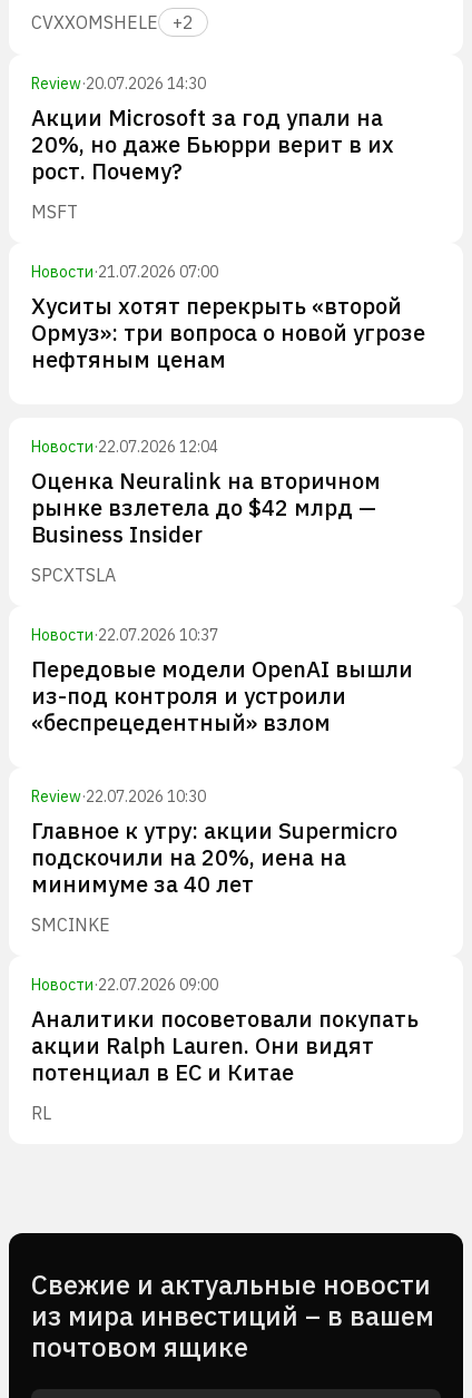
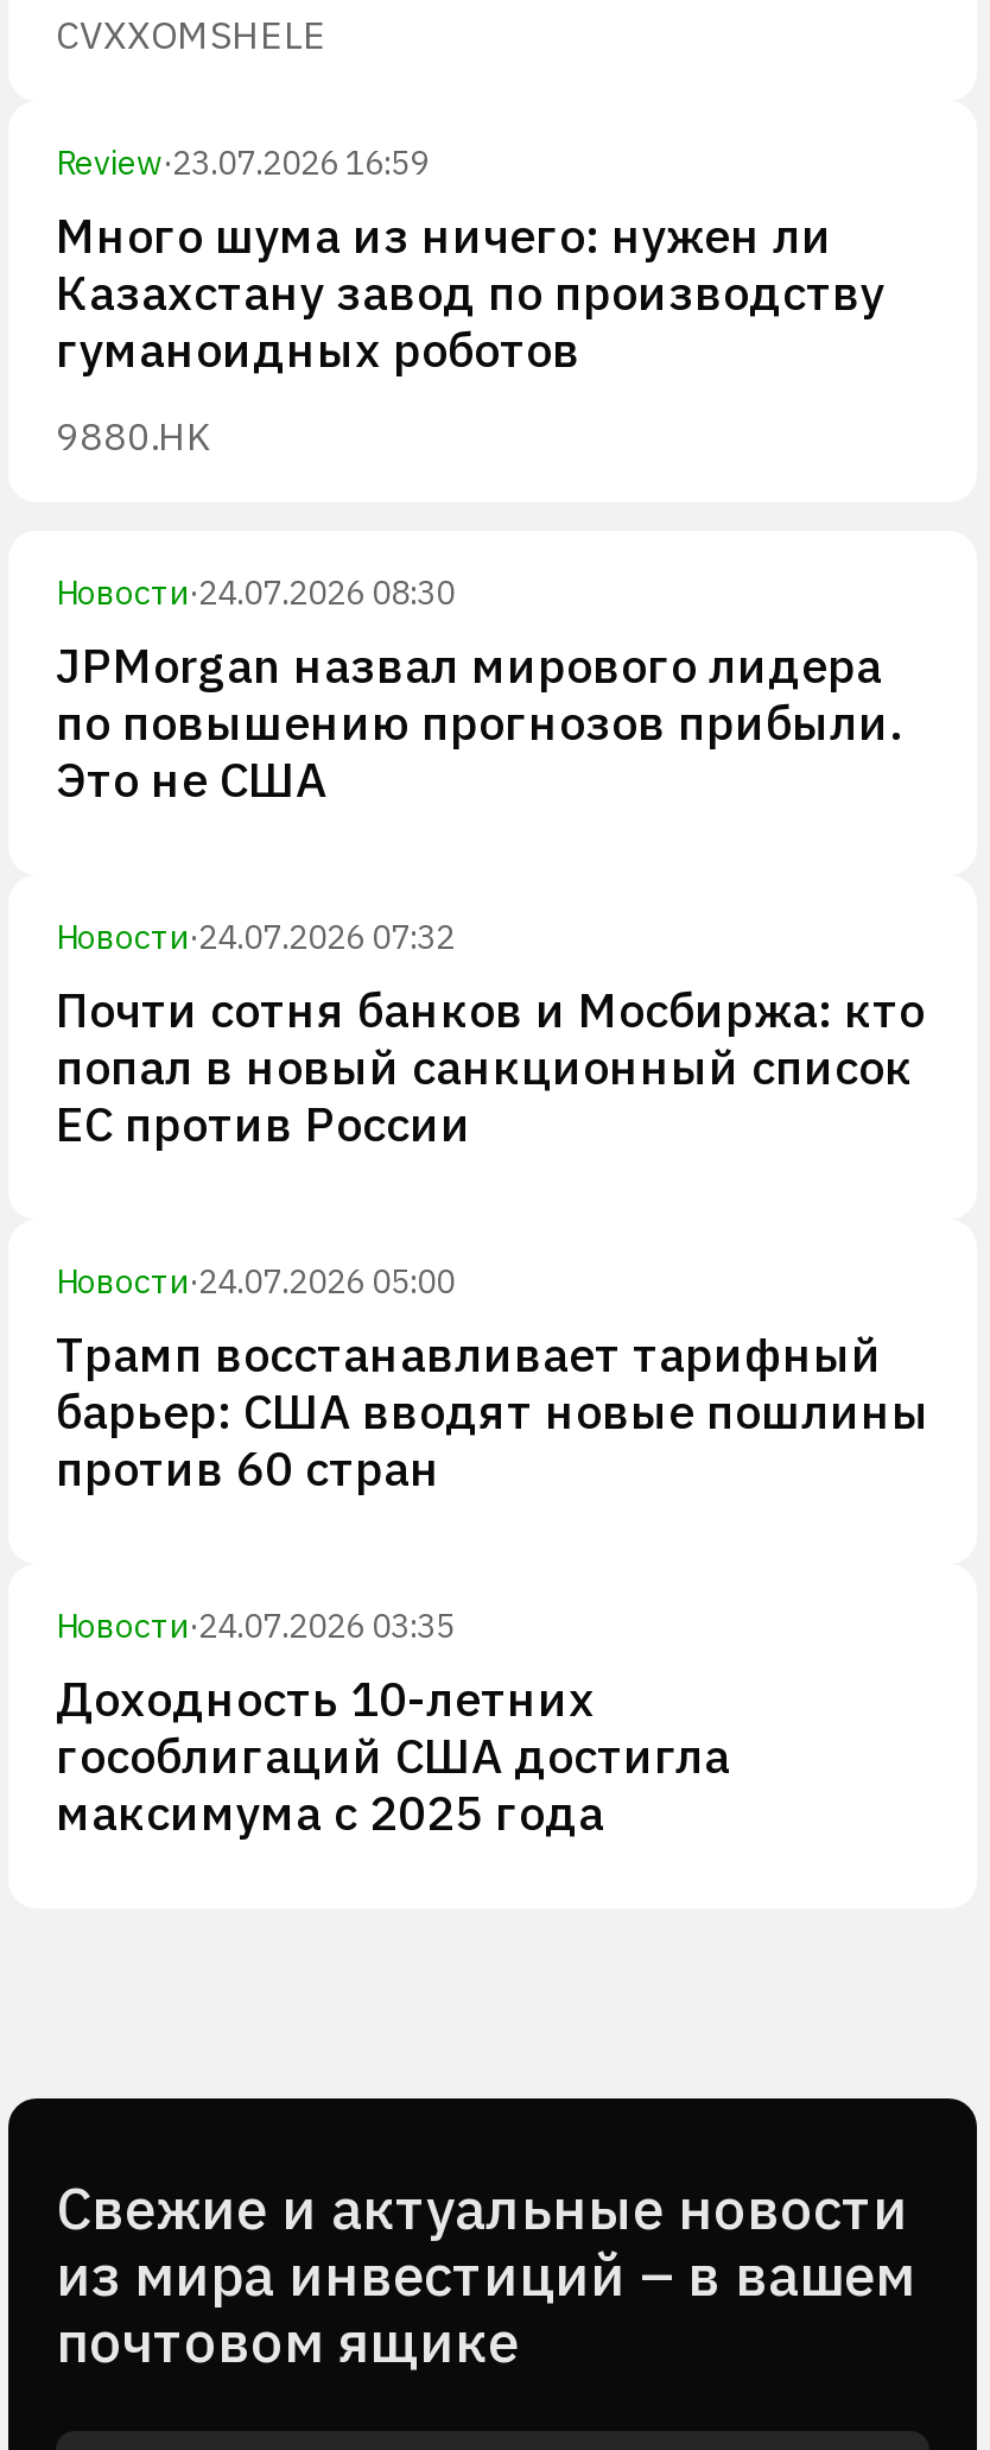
[31,11,425,1124] +2 | Review·20.07.2026 14:30 | Акции Microsoft за год упали на | 20%, но даже Бьюрри верит в их | рост. Почему? | MSFT | Новости·21.07.2026 07:00 | Хуситы хотят перекрыть «второй | Ормуз»: три вопроса о новой угрозе | нефтяным ценам | Новости·22.07.2026 12:04 | Оценка Neuralink на вторичном | рынке взлетела до $42 млрд — | Business Insider | SPCXTSLA | Новости·22.07.2026 10:37 | Передовые модели OpenAI вышли | из-под контроля и устроили | «беспрецедентный» взлом | Review·22.07.2026 10:30 | Главное к утру: акции Supermicro | подскочили на 20%, иена на | минимуме за 40 лет | SMCINKE | Новости·22.07.2026 09:00 | Аналитики посоветовали покупать | акции Ralph Lauren. Они видят | потенциал в ЕС и Китае | RL -> [56,141,929,1844] Review·23.07.2026 16:59 | Много шума из ничего: нужен ли | Казахстану завод по производству | гуманоидных роботов | 9880.HK | Новости·24.07.2026 08:30 | JPMorgan назвал мирового лидера | по повышению прогнозов прибыли. | Это не США | Новости·24.07.2026 07:32 | Почти сотня банков и Мосбиржа: кто | попал в новый санкционный список | ЕС против России | Новости·24.07.2026 05:00 | Трамп восстанавливает тарифный | барьер: США вводят новые пошлины | против 60 стран | Новости·24.07.2026 03:35 | Доходность 10-летних | гособлигаций США достигла | максимума с 2025 года

